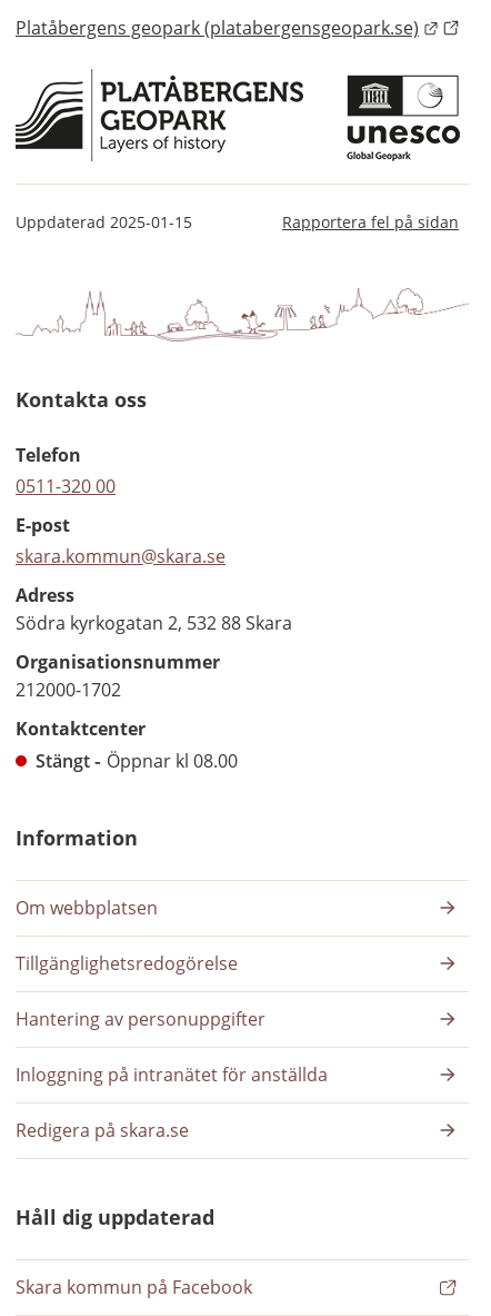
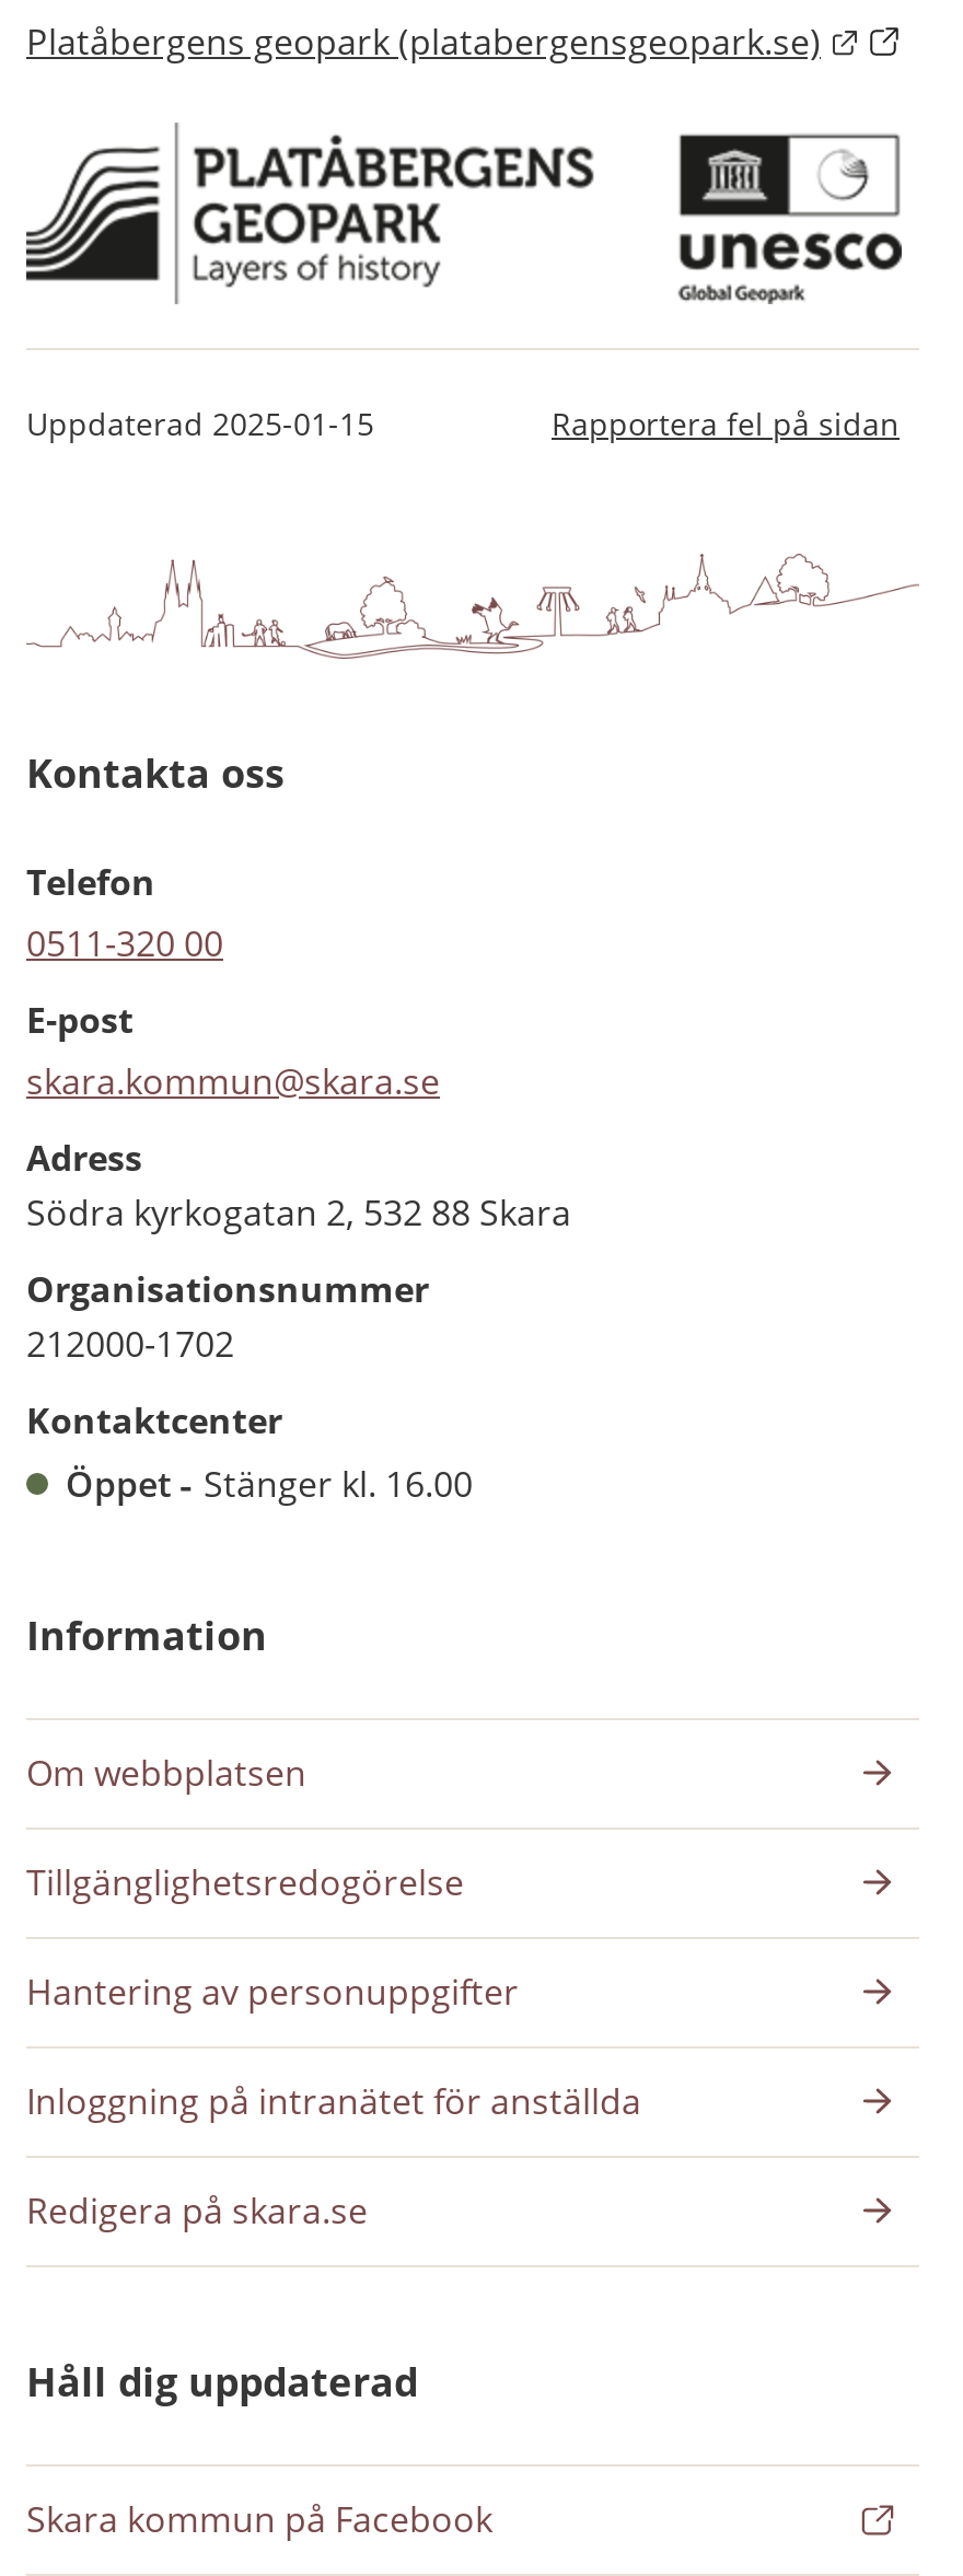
[36,749,238,773] Stängt | Öppnar kl 08.00 -> [66,1460,473,1508] Öppet | Stänger kl. 16.00

